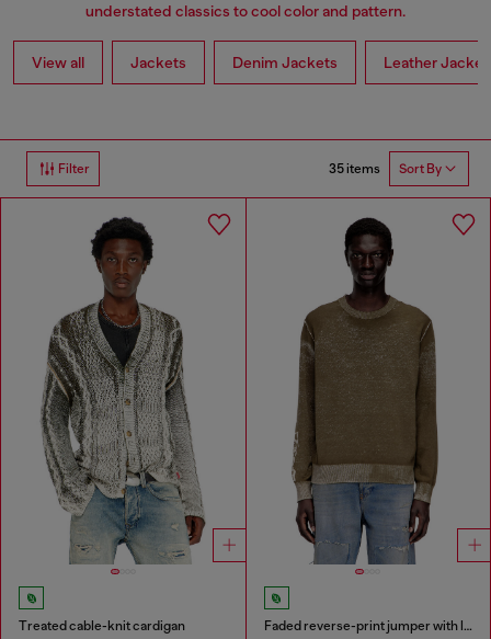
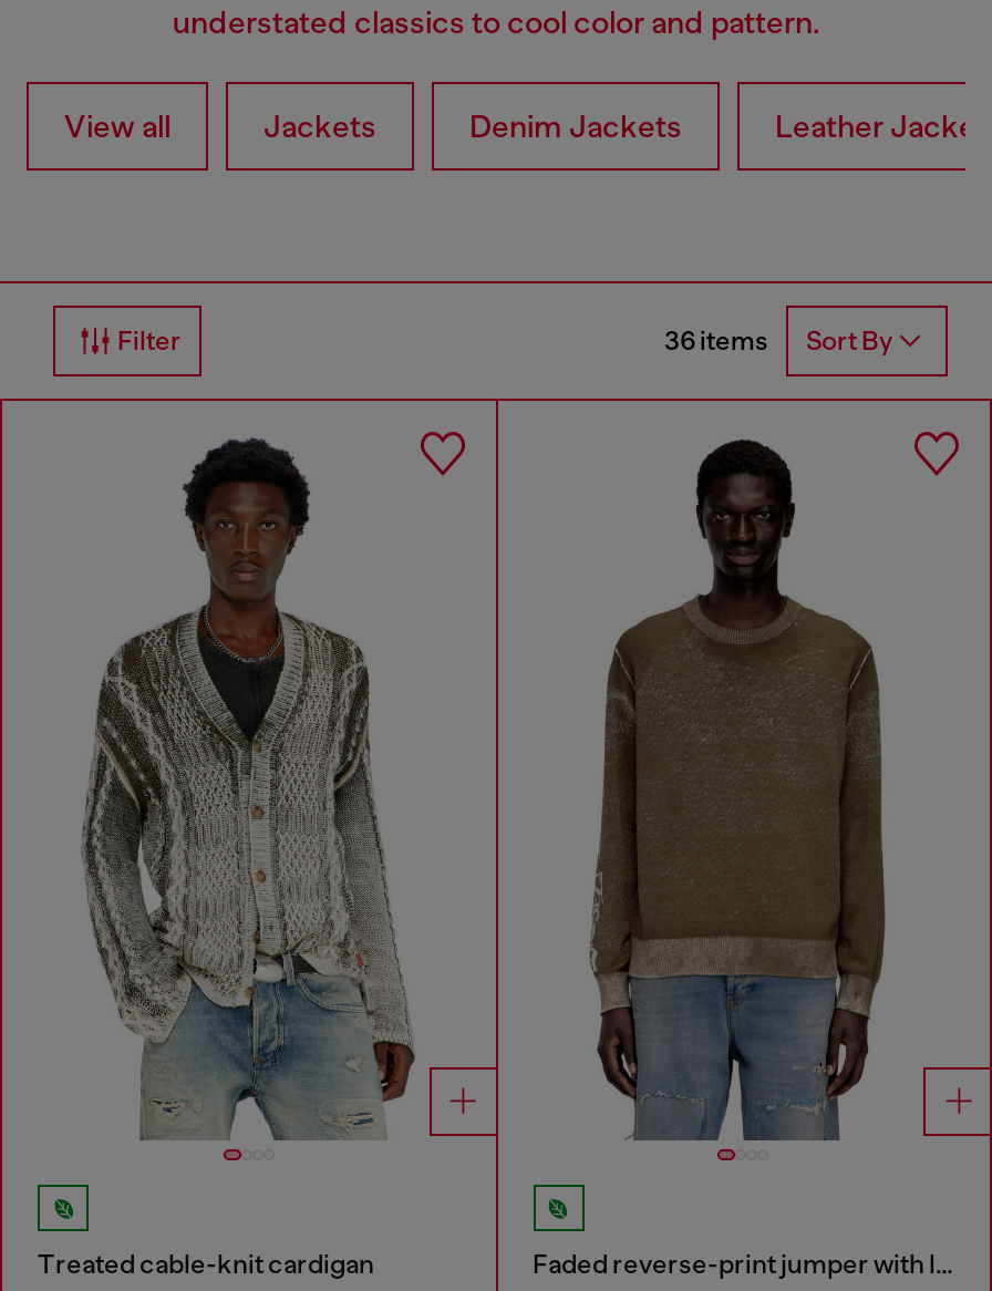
[329,161,442,177] 35 items Sort By -> [664,325,892,357] 36 items Sort By

